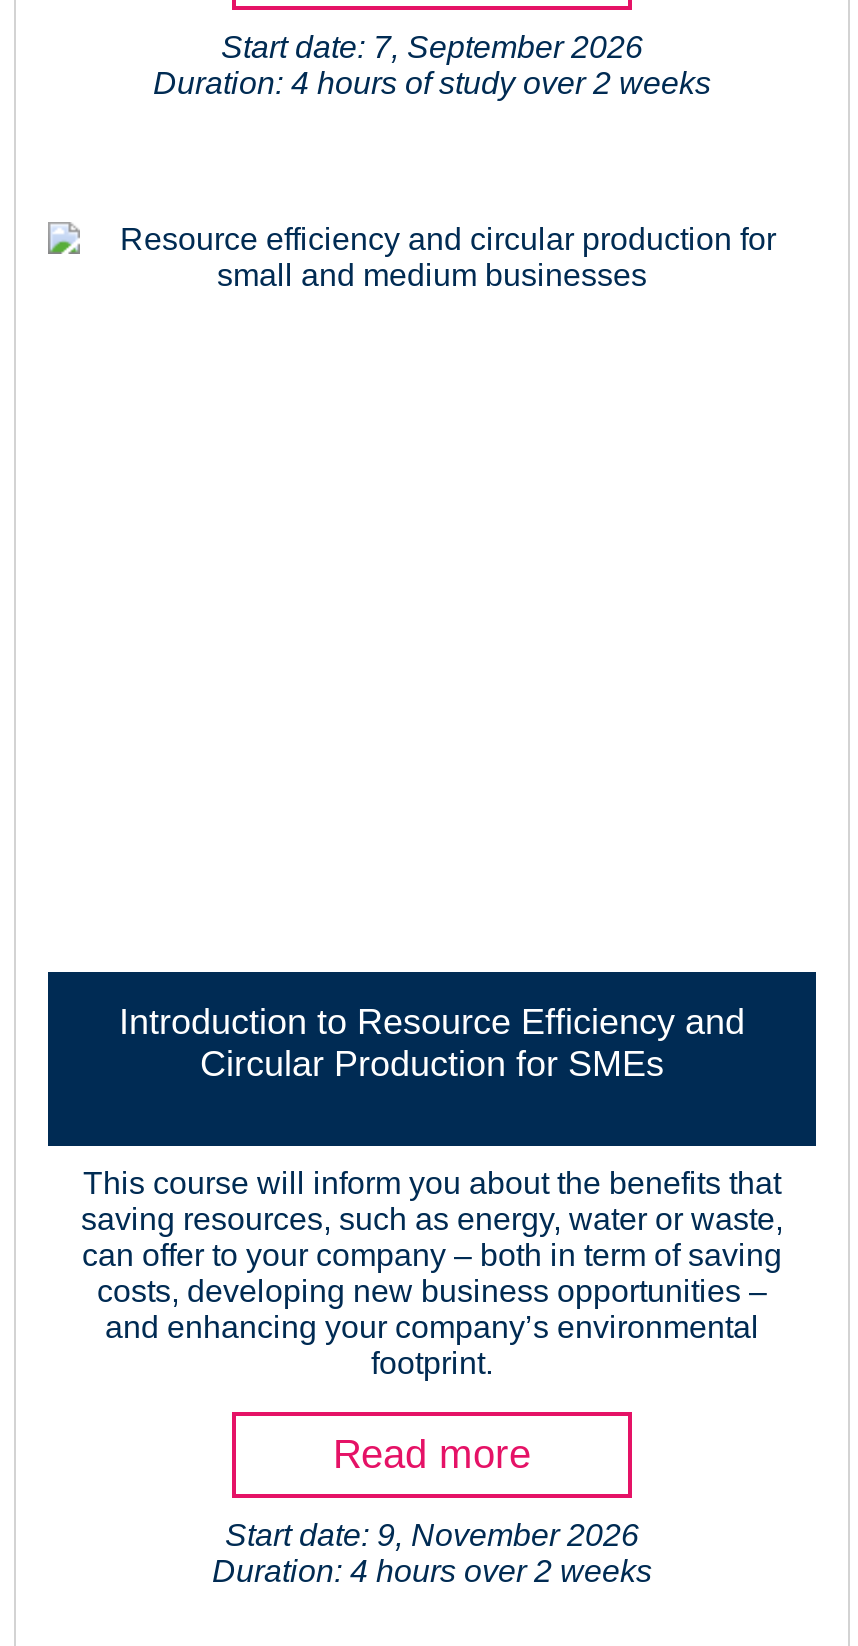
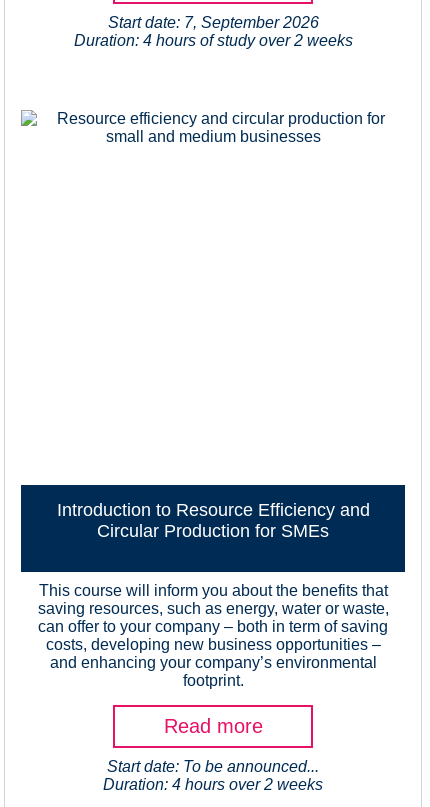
[225,1518,639,1552] Start date: 9, November 2026 -> [107,758,319,775] Start date: To be announced...

